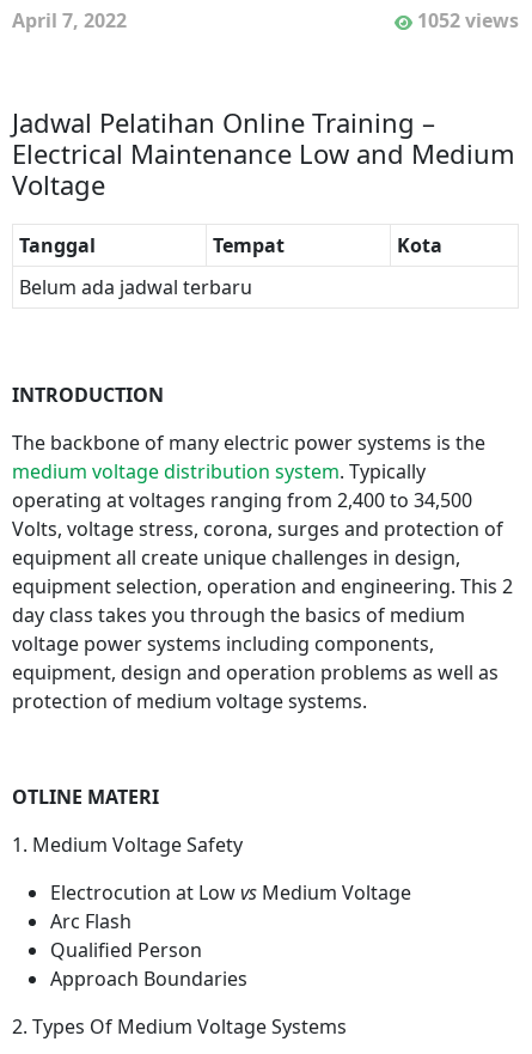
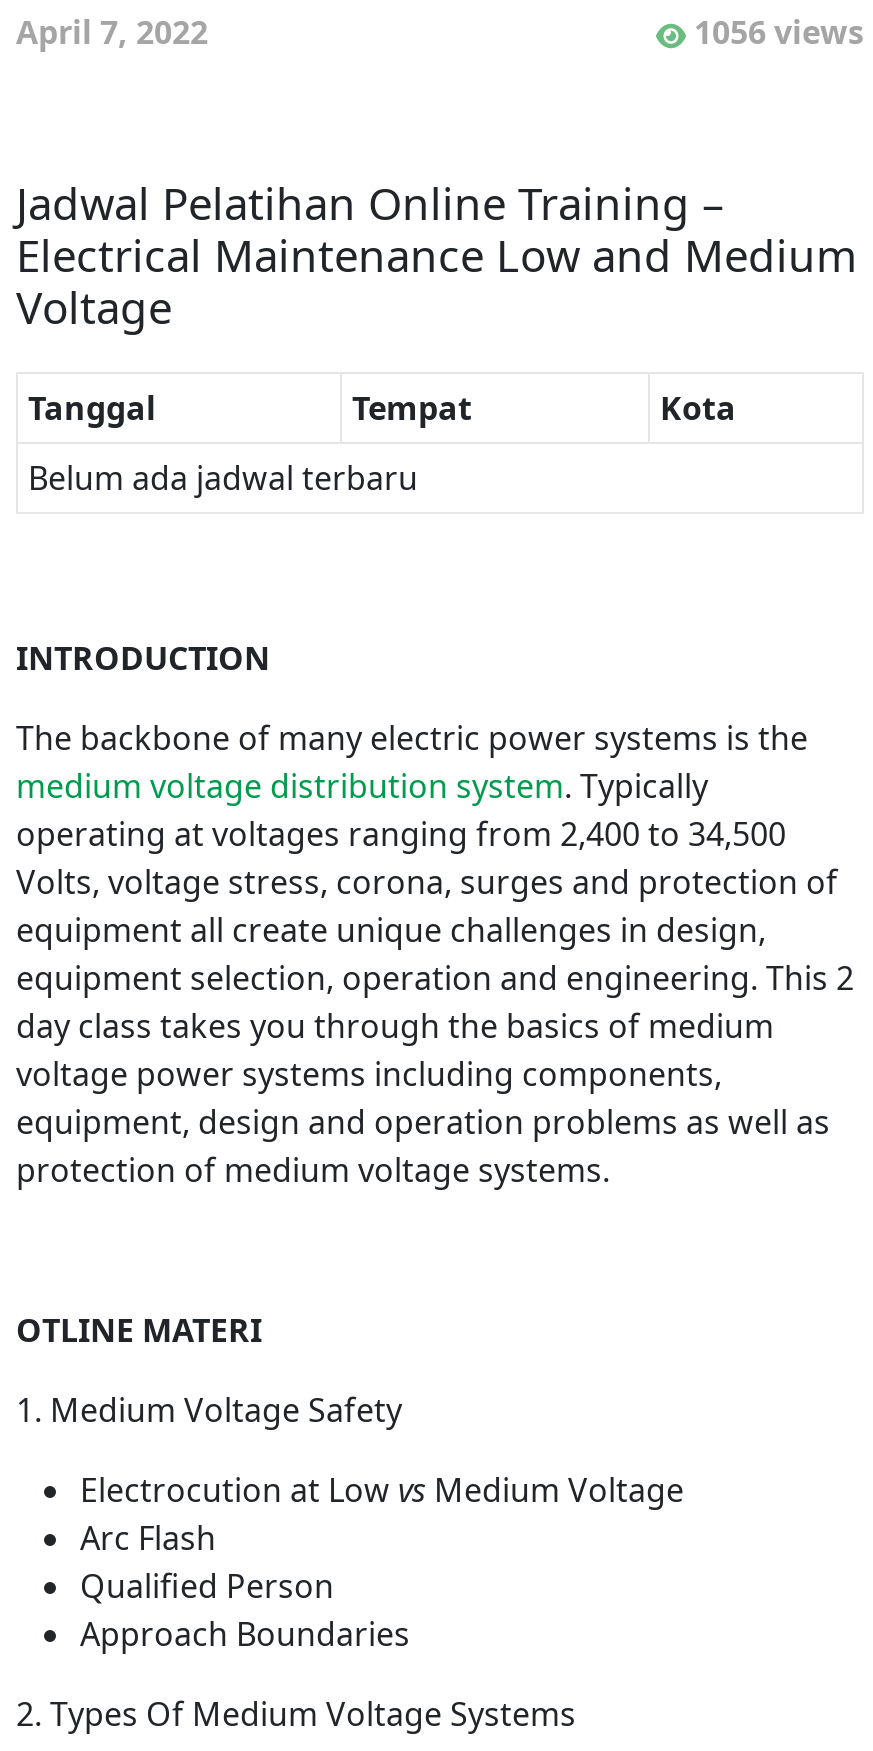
[417,7,519,34] 1052 views -> [694,10,864,54] 1056 views

